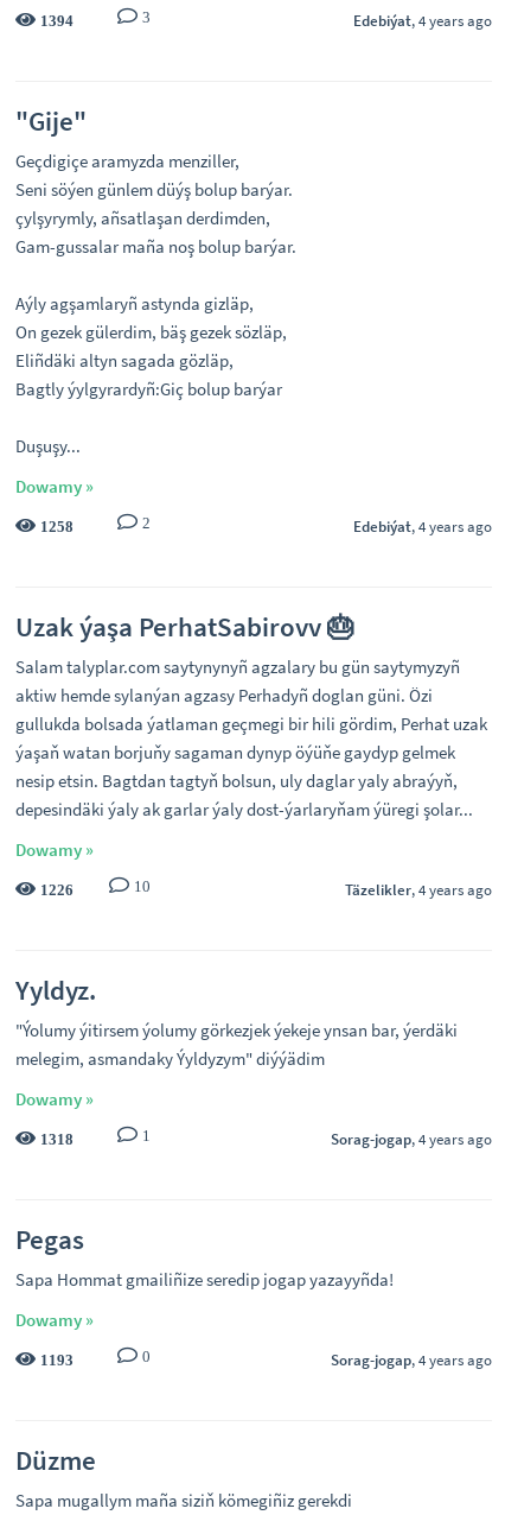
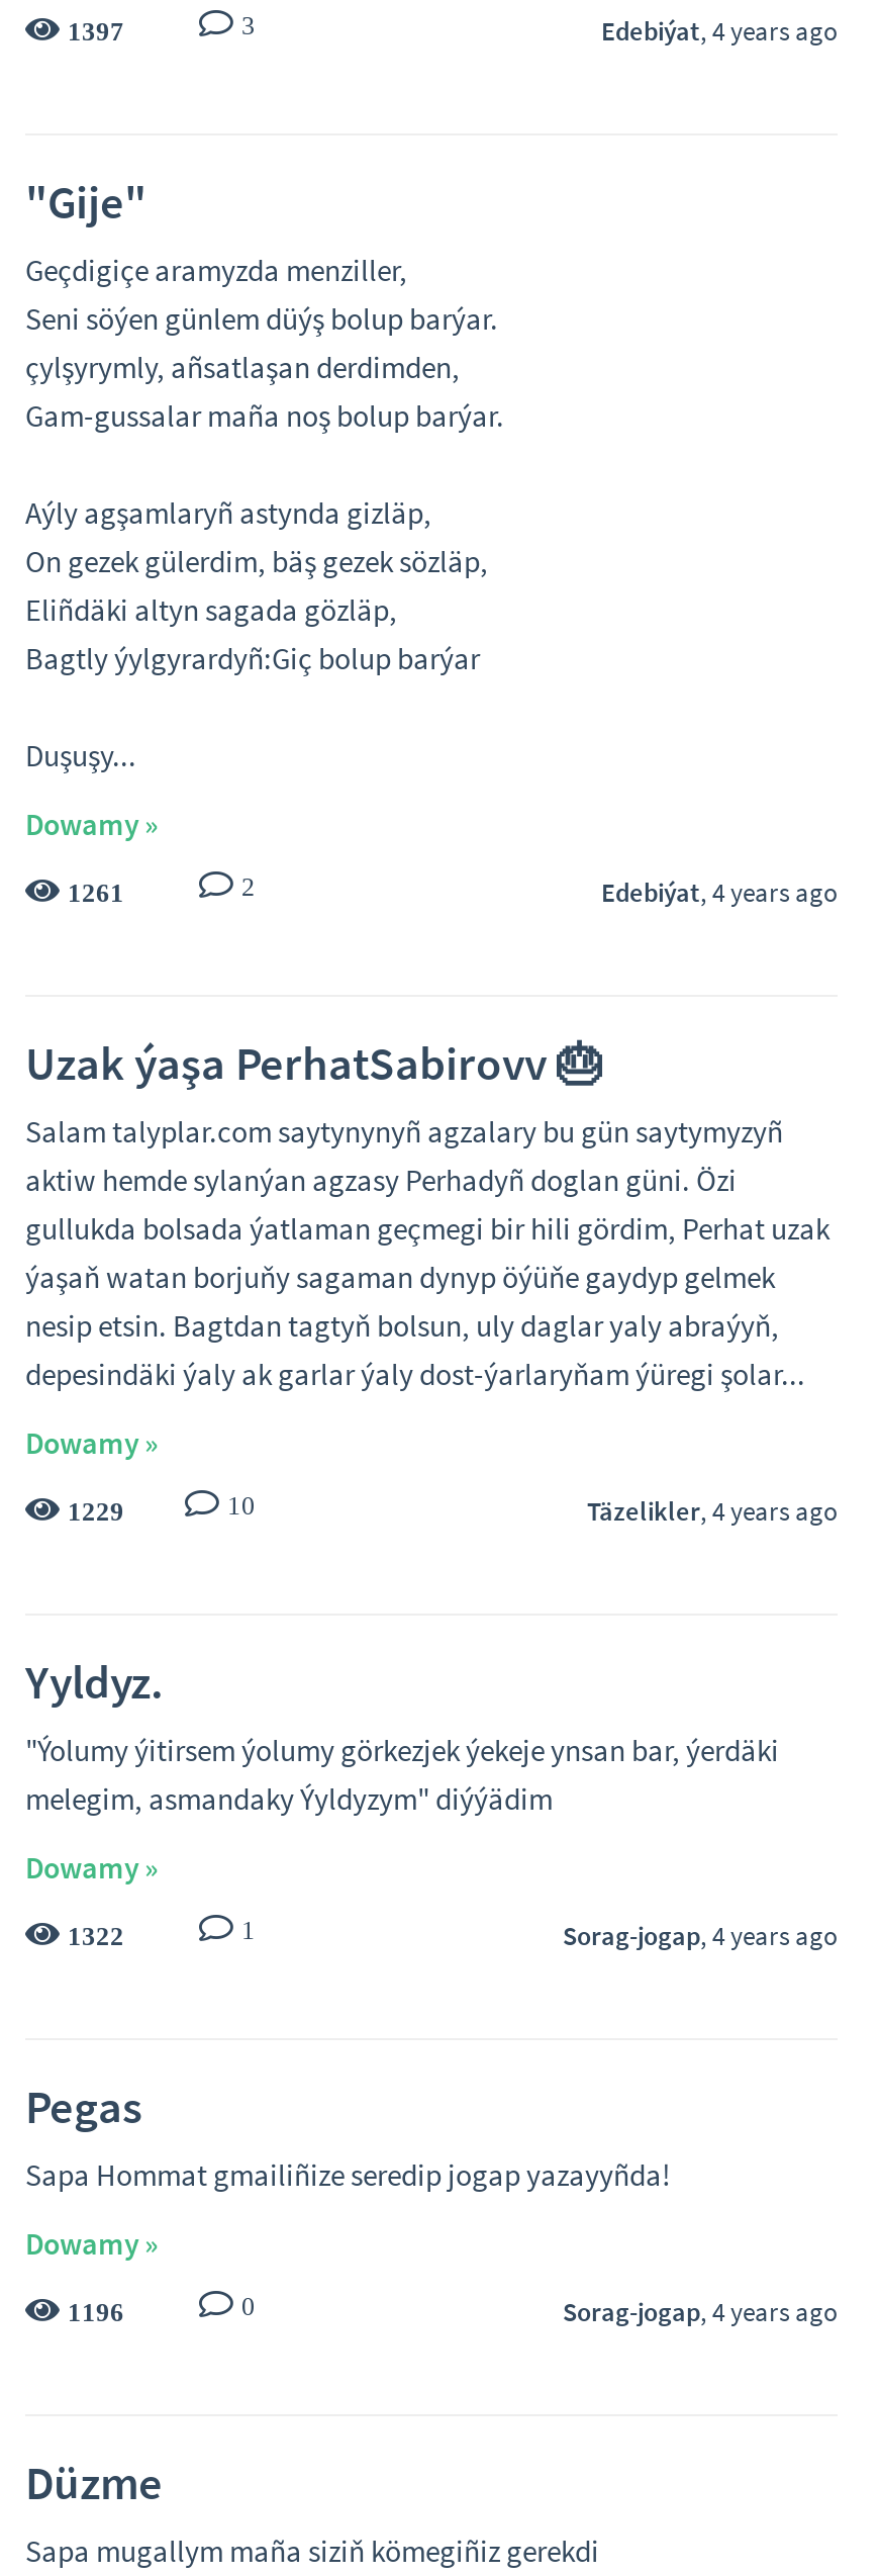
[40,13,73,28] 1394 -> [68,18,124,44] 1397
[40,519,73,534] 1258 -> [68,880,124,906] 1261
[40,882,73,898] 1226 -> [68,1498,124,1525] 1229
[40,1132,73,1147] 1318 -> [68,1923,124,1949] 1322
[40,1352,73,1368] 1193 -> [68,2299,124,2325] 1196

